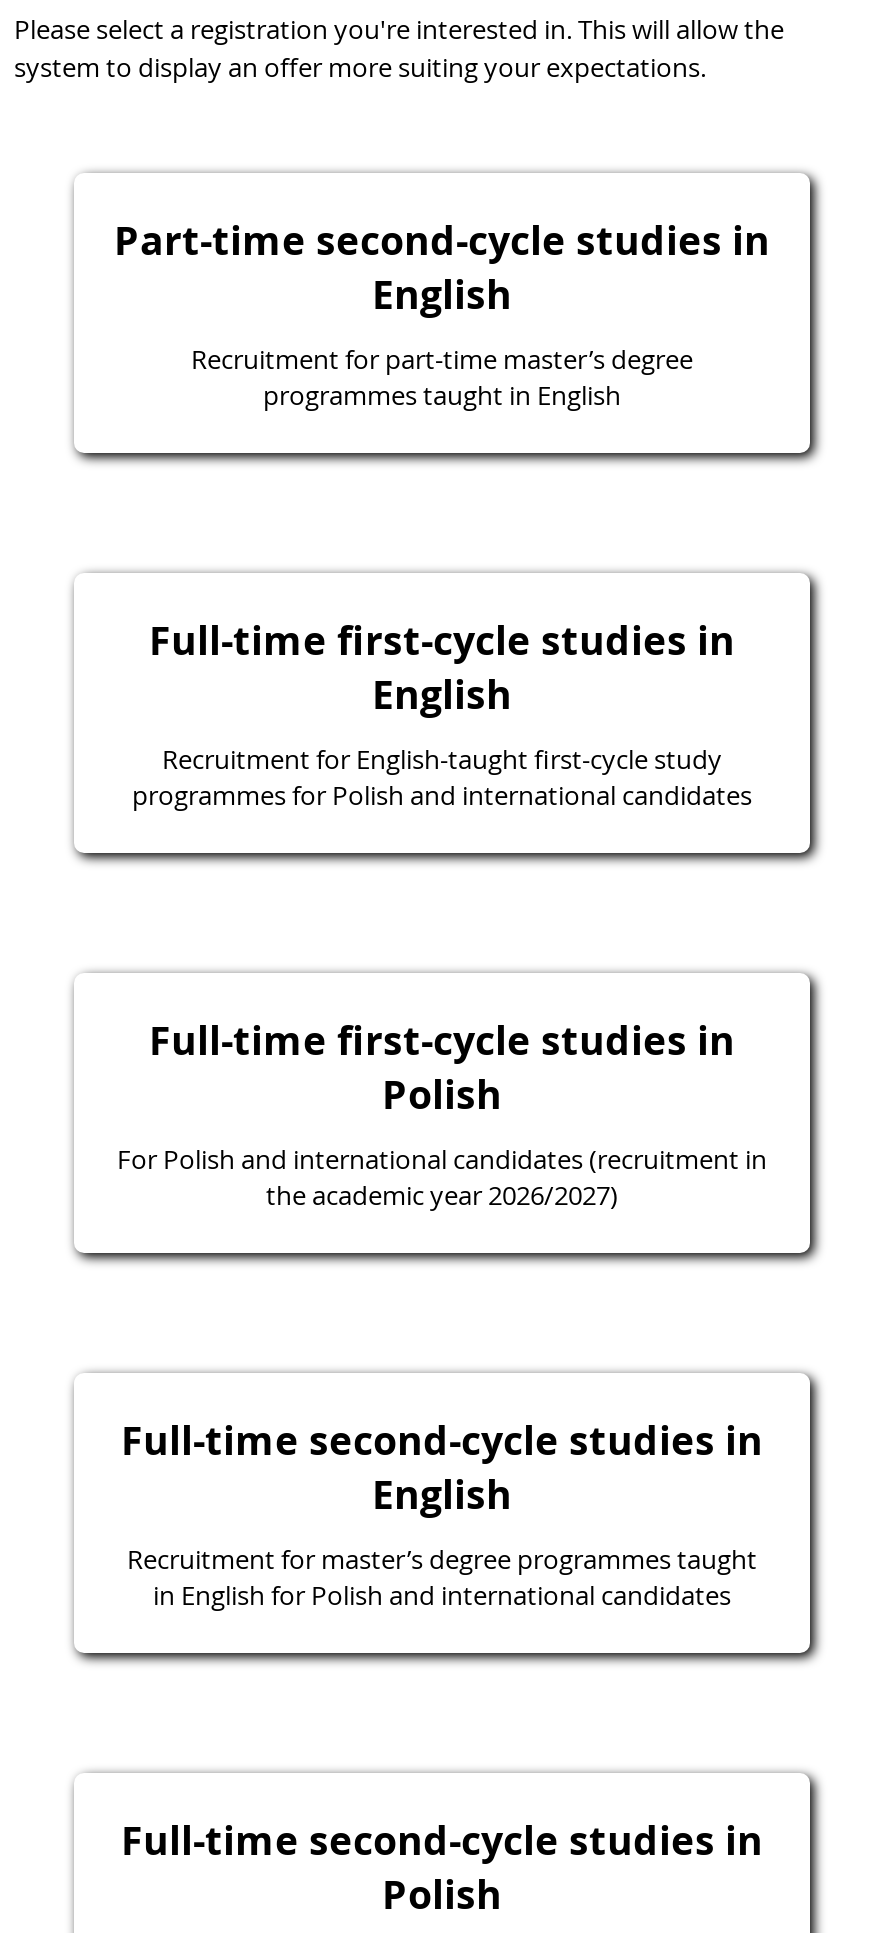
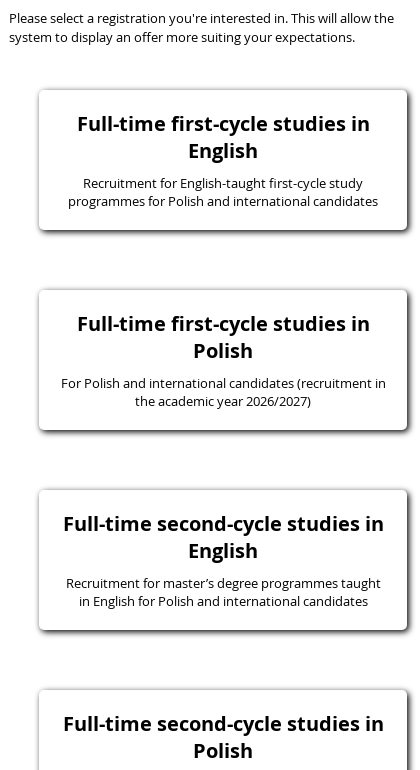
[114,213,770,413] Part-time second-cycle studies in | English | Recruitment for part-time master’s degree | programmes taught in English -> none

